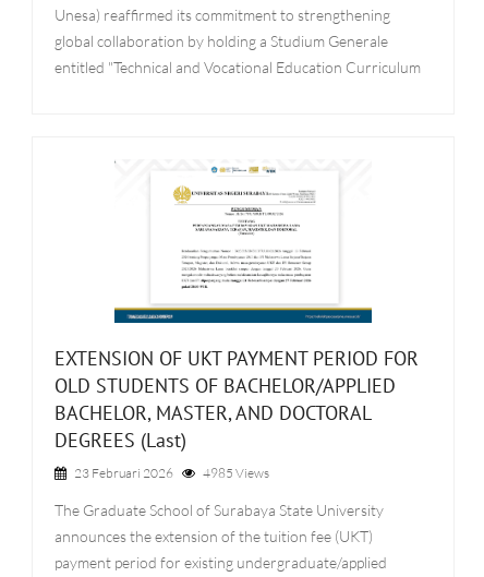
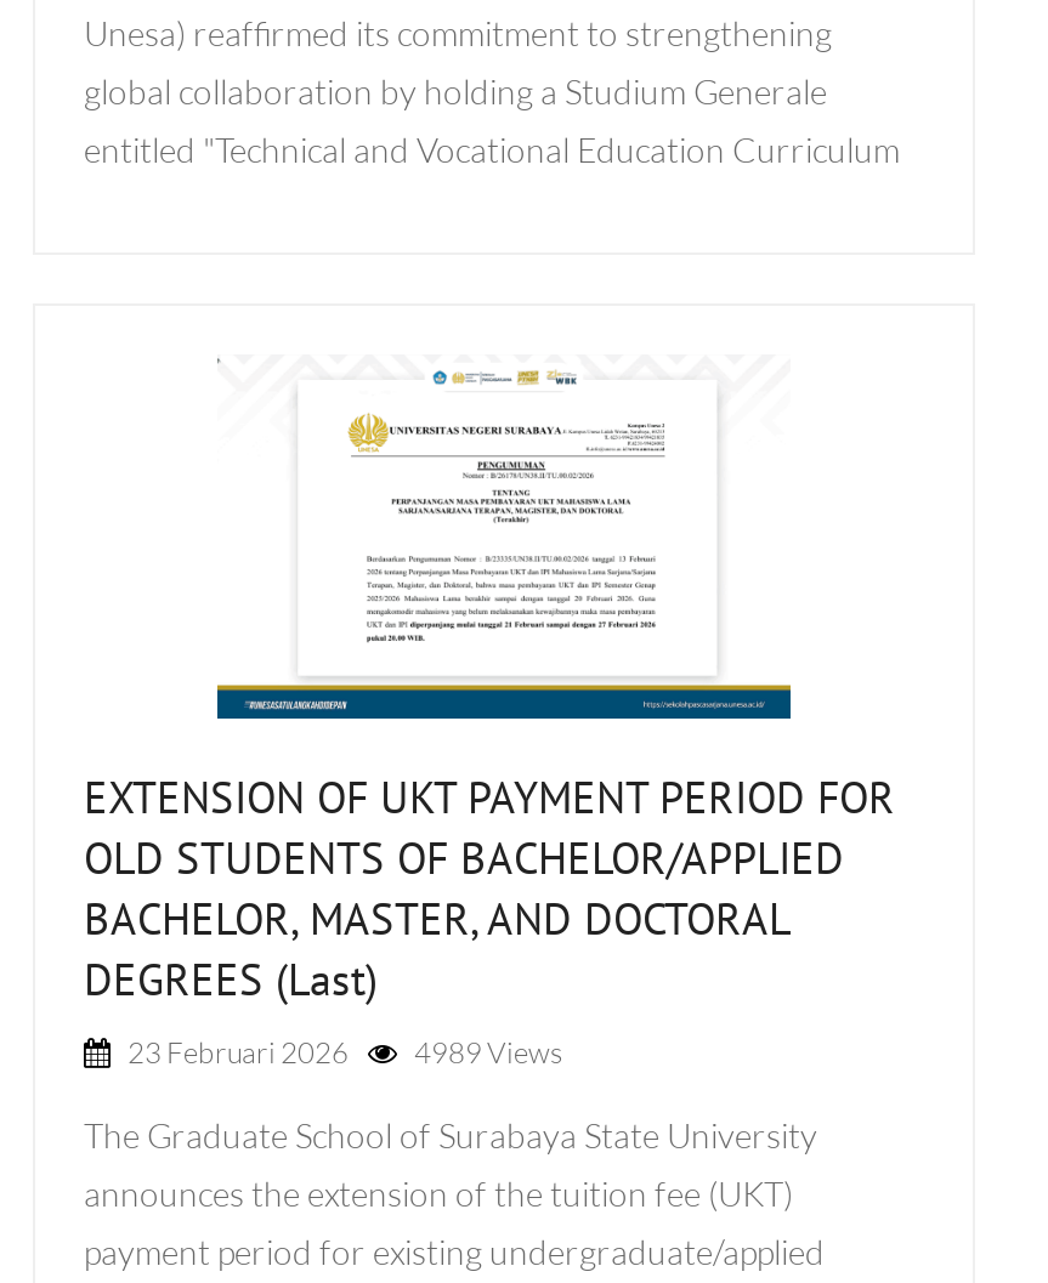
[72,465,269,481] 23 Februari 2026 4985 Views -> [123,1034,562,1071] 23 Februari 2026 4989 Views

